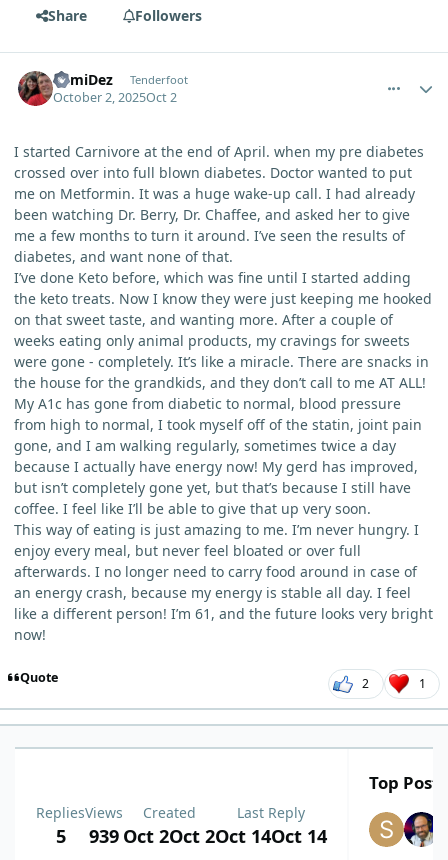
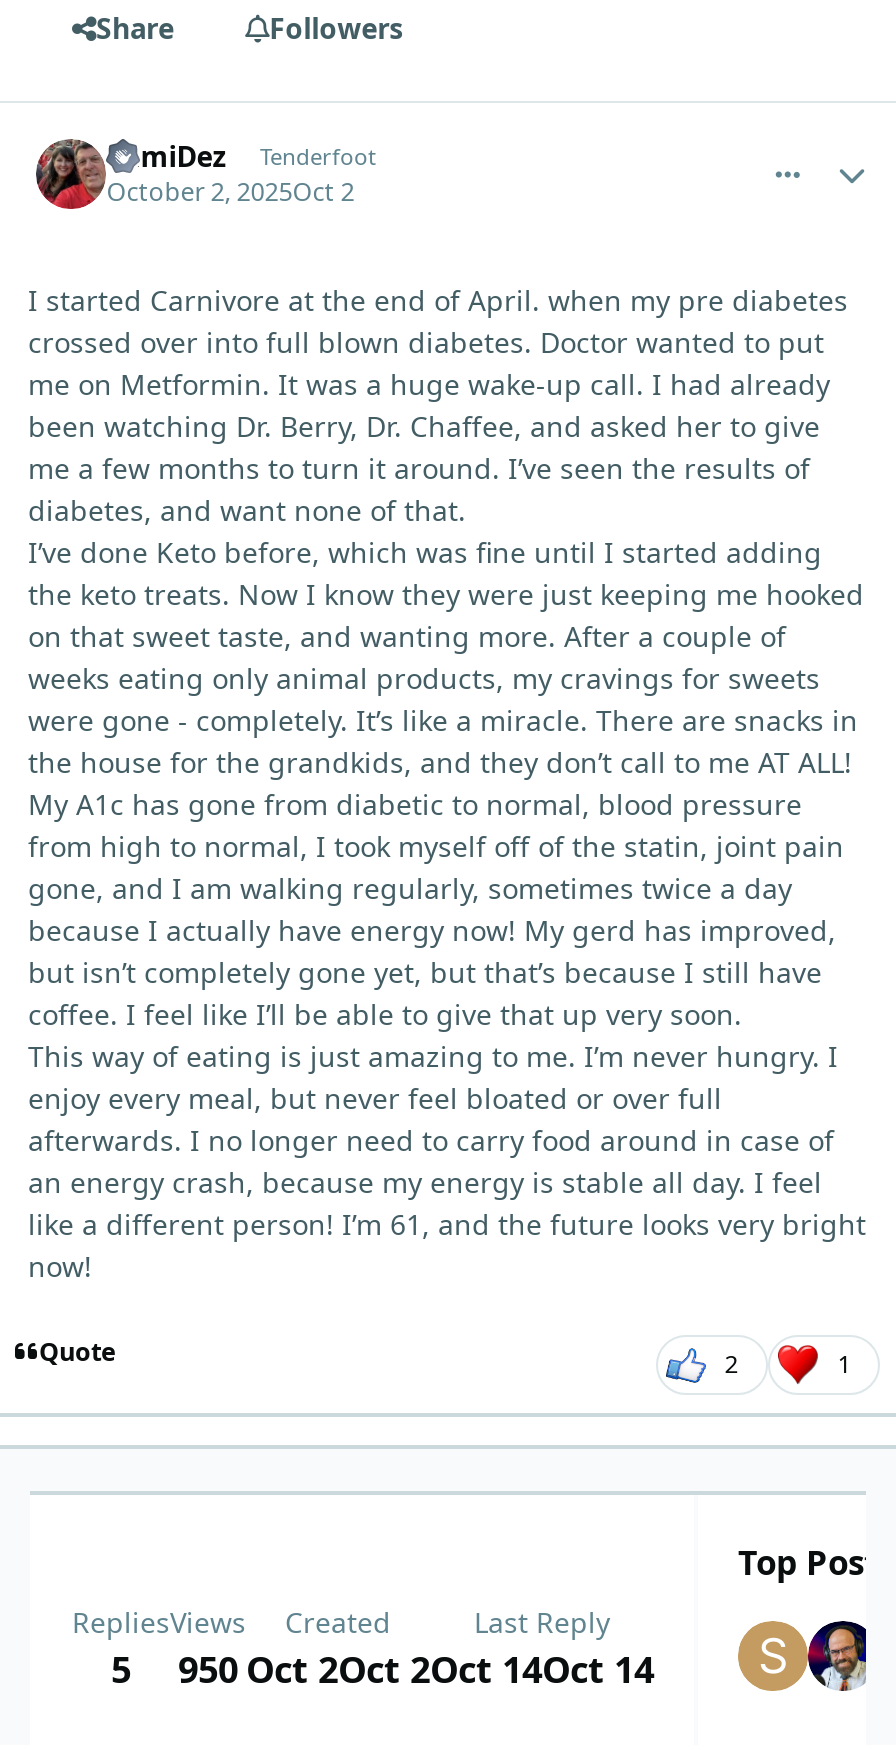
[55,824,327,848] 5 939 Oct 2Oct 2 Oct 14Oct 14 -> [111,1645,654,1693] 5 950 Oct 2Oct 2 Oct 14Oct 14

